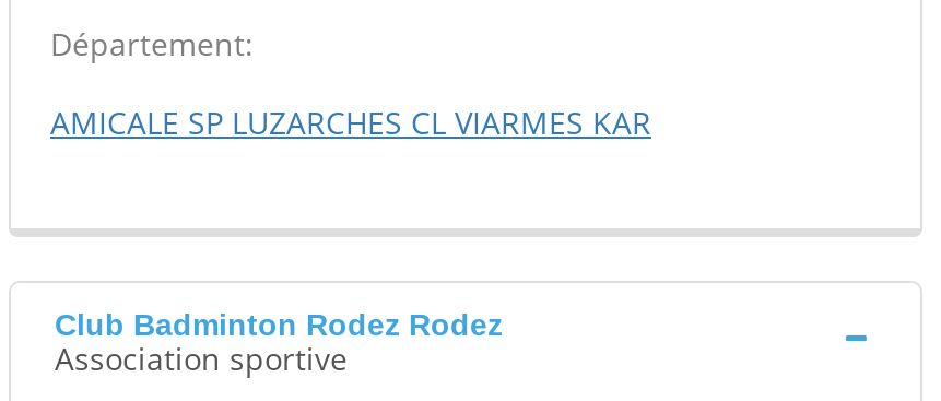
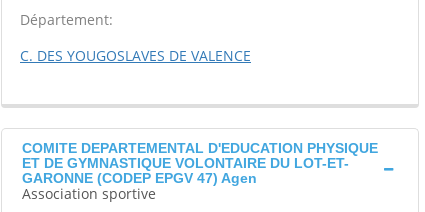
[50,102,651,143] AMICALE SP LUZARCHES CL VIARMES KAR -> [20,46,251,65] C. DES YOUGOSLAVES DE VALENCE
[55,307,503,342] Club Badminton Rodez Rodez -> [22,140,378,186] COMITE DEPARTEMENTAL D'EDUCATION PHYSIQUE | ET DE GYMNASTIQUE VOLONTAIRE DU LOT-ET- | GARONNE (CODEP EPGV 47) Agen

